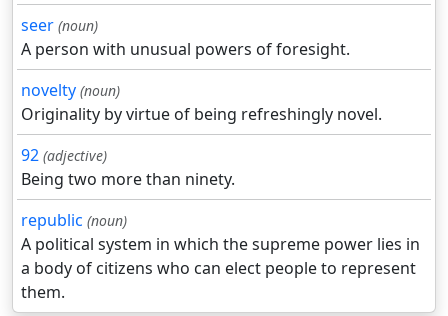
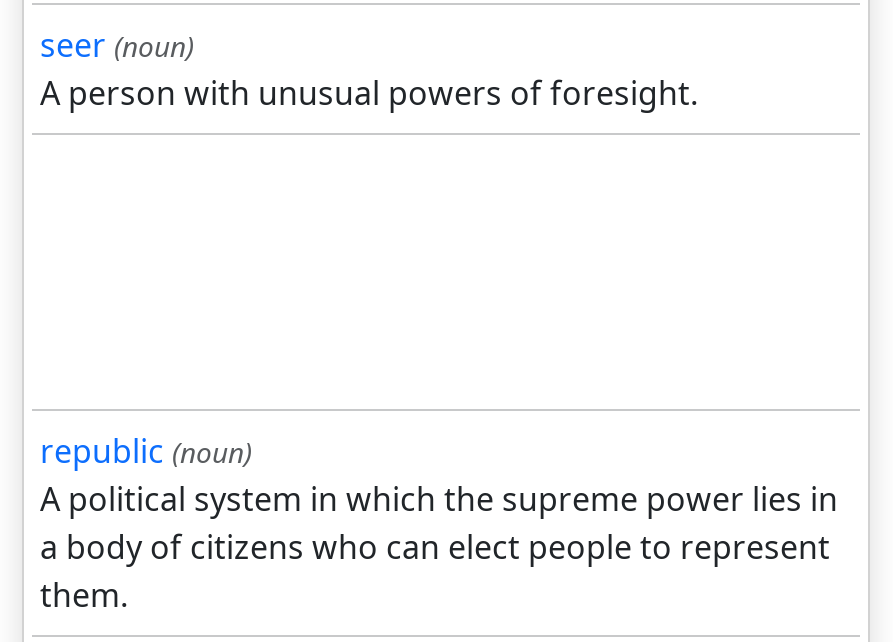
[21,79,382,190] novelty (noun) | Originality by virtue of being refreshingly novel. | 92 (adjective) | Being two more than ninety. -> none

